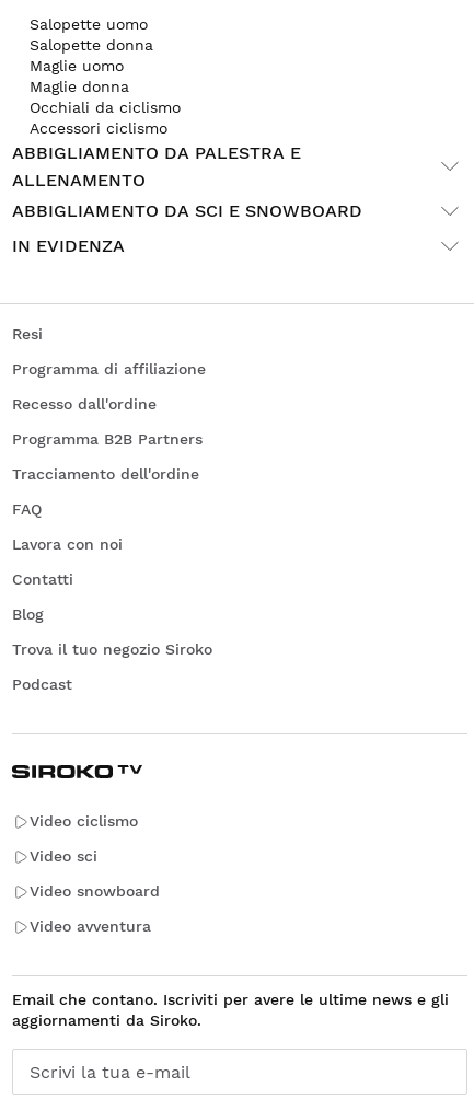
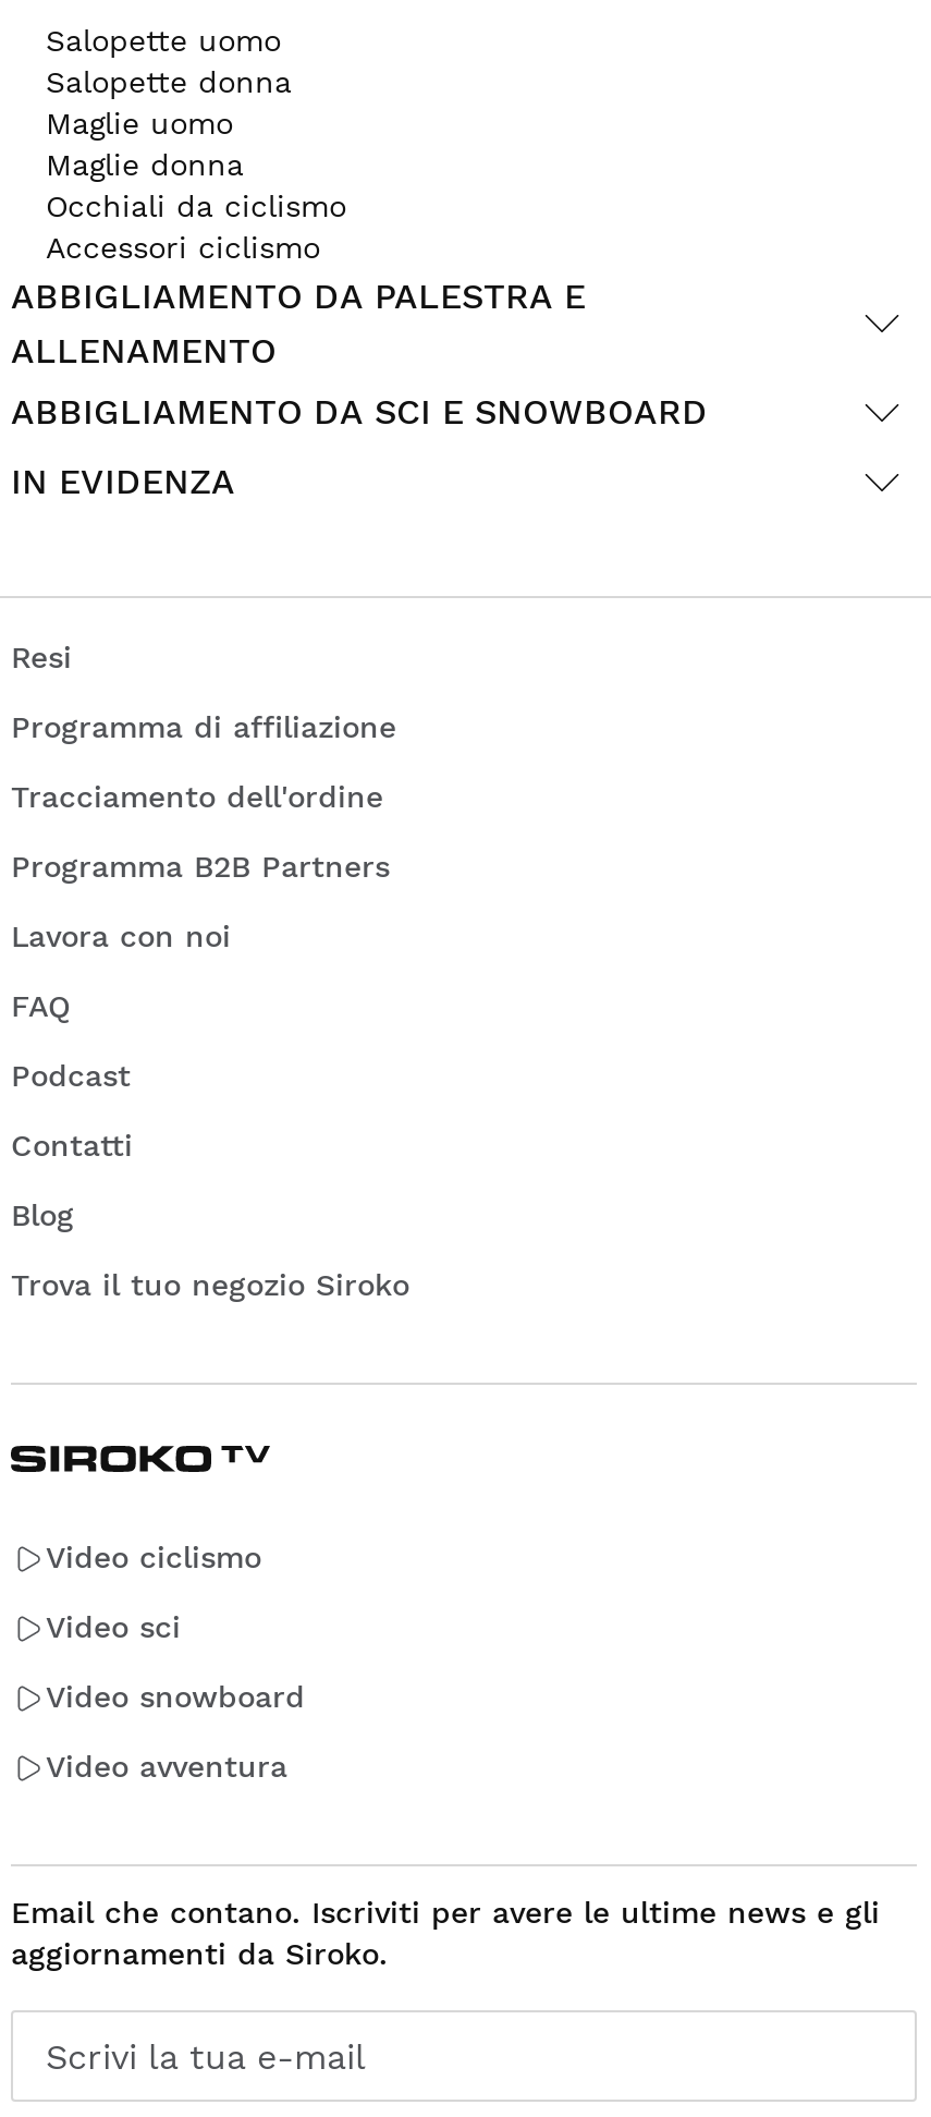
[12,395,157,413] Recesso dall'ordine -> none
moved [12,465,199,483] -> [11,779,383,814]: Tracciamento dell'ordine
moved [12,535,123,553] -> [11,918,231,953]: Lavora con noi
moved [12,675,72,693] -> [11,1058,131,1093]: Podcast

